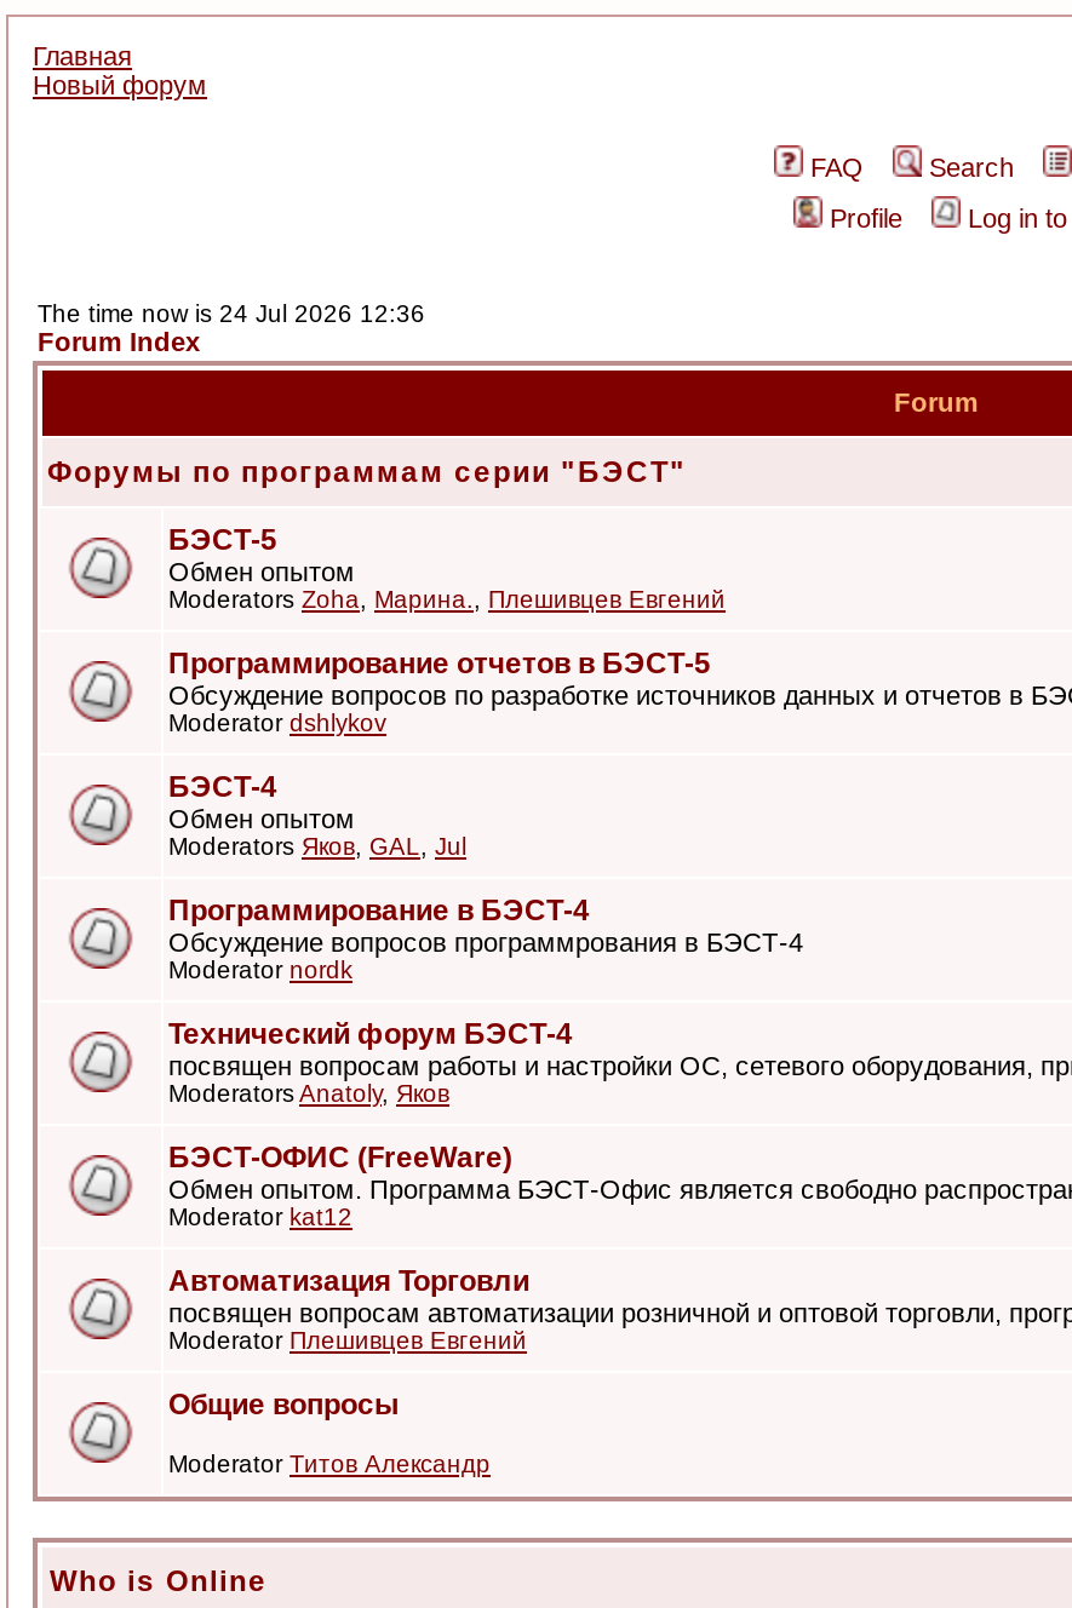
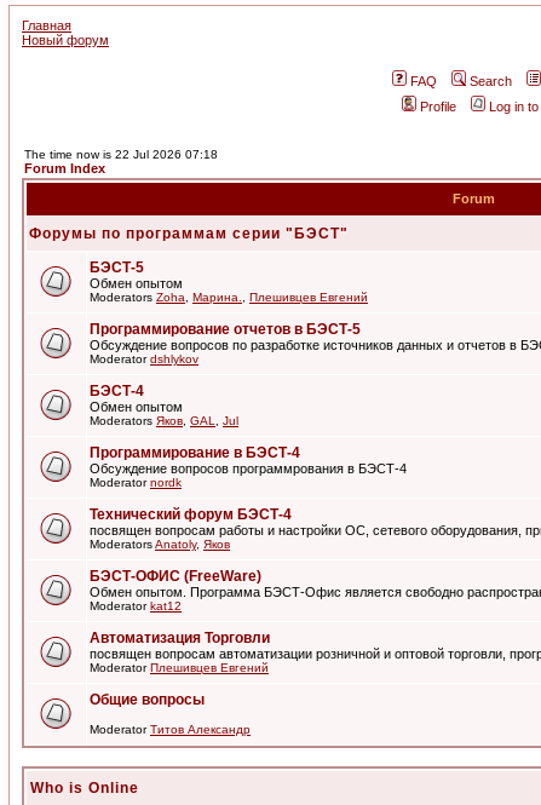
[38,300,425,327] The time now is 24 Jul 2026 12:36 -> [24,148,218,161] The time now is 22 Jul 2026 07:18

